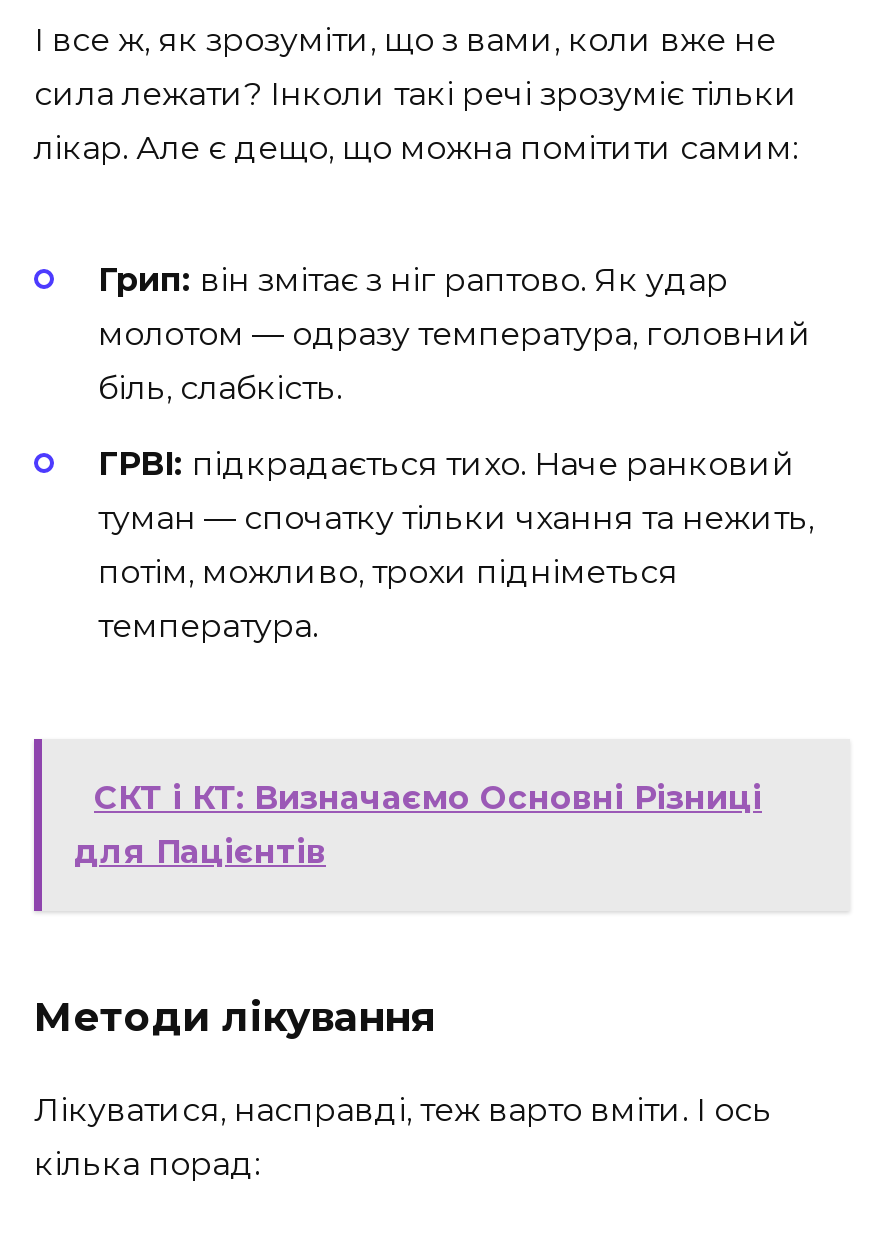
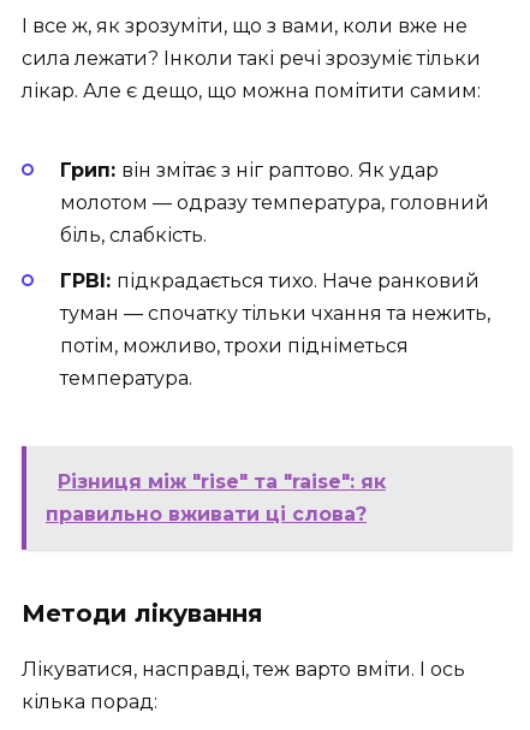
[74,779,762,871] СКТ і КТ: Визначаємо Основні Різниці | для Пацієнтів -> [46,470,386,525] Різниця між "rise" та "raise": як | правильно вживати ці слова?

